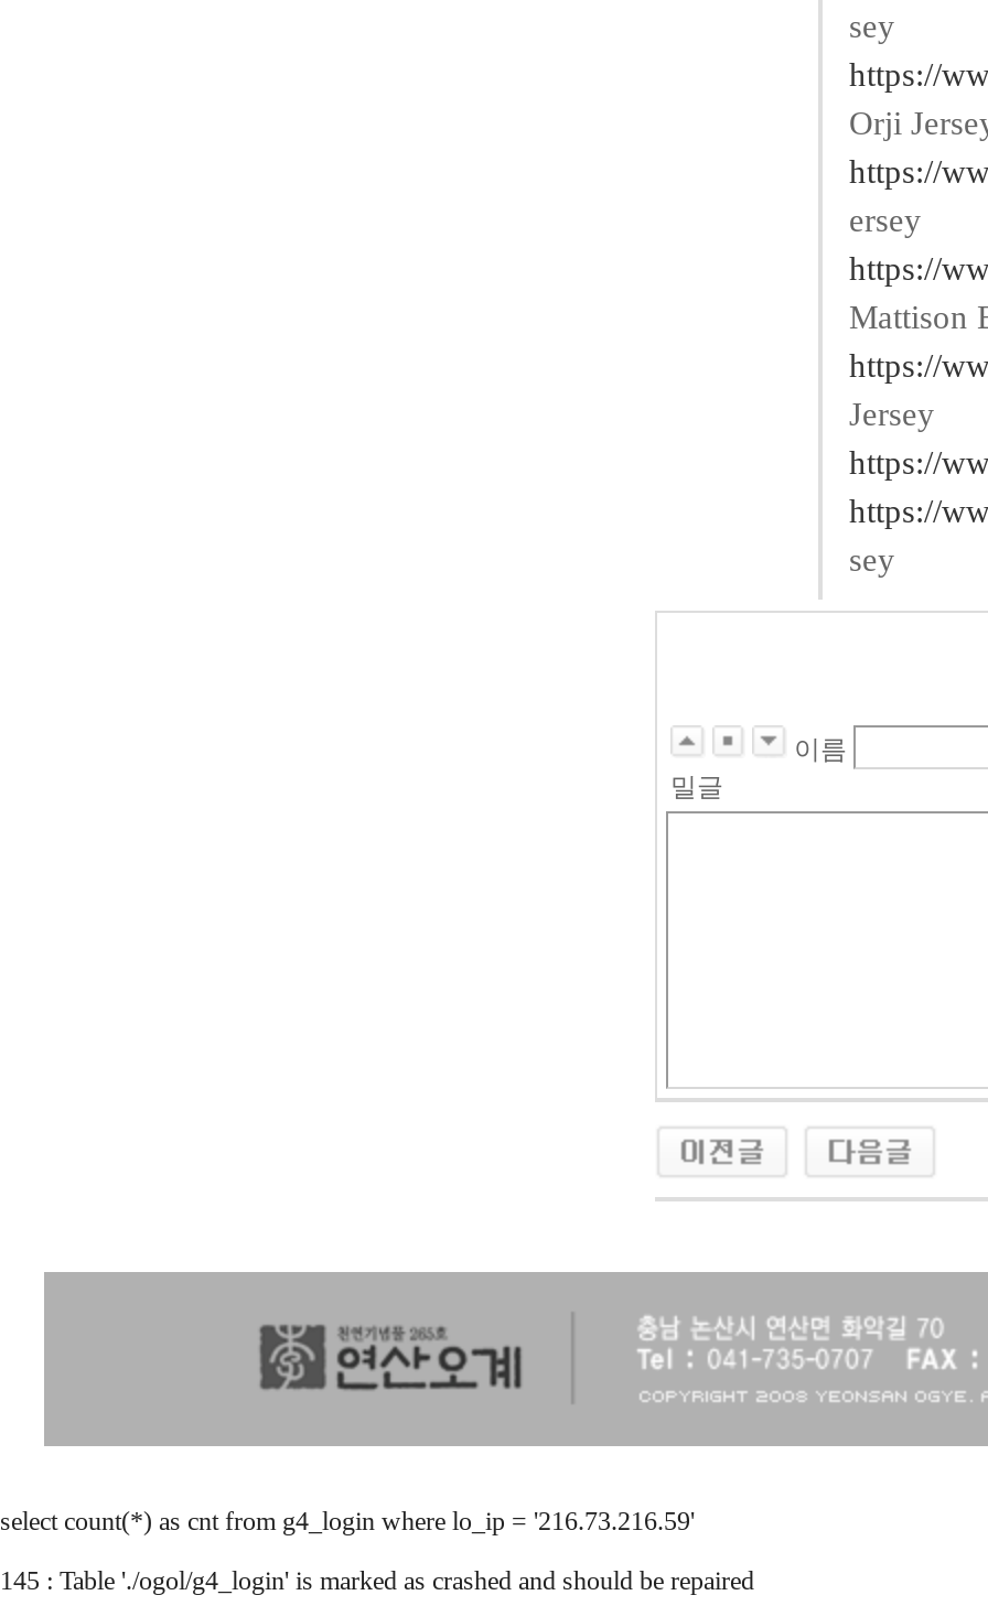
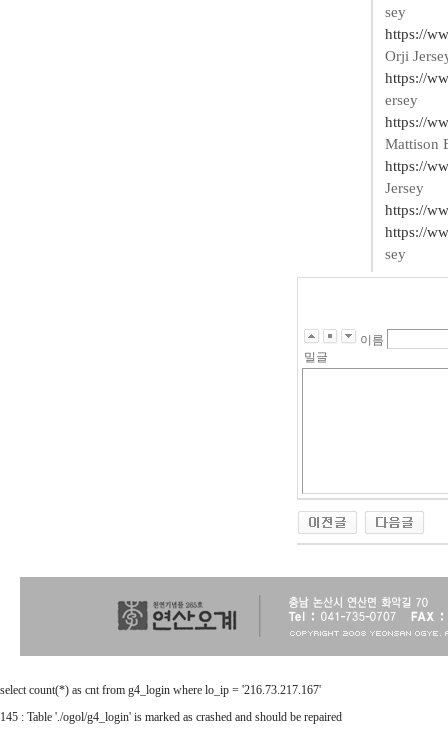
[0,1506,695,1537] select count(*) as cnt from g4_login where lo_ip = '216.73.216.59' -> [0,683,321,697] select count(*) as cnt from g4_login where lo_ip = '216.73.217.167'

